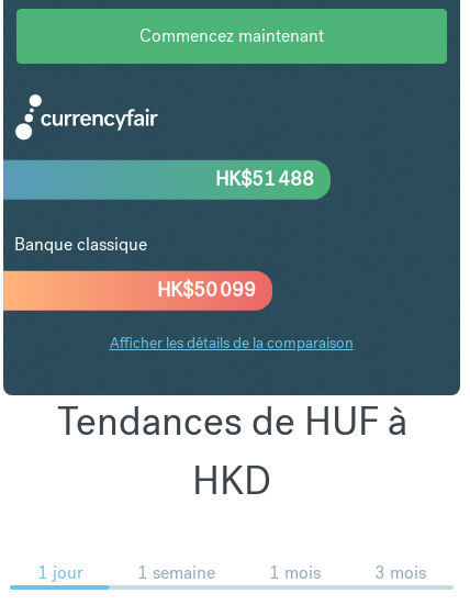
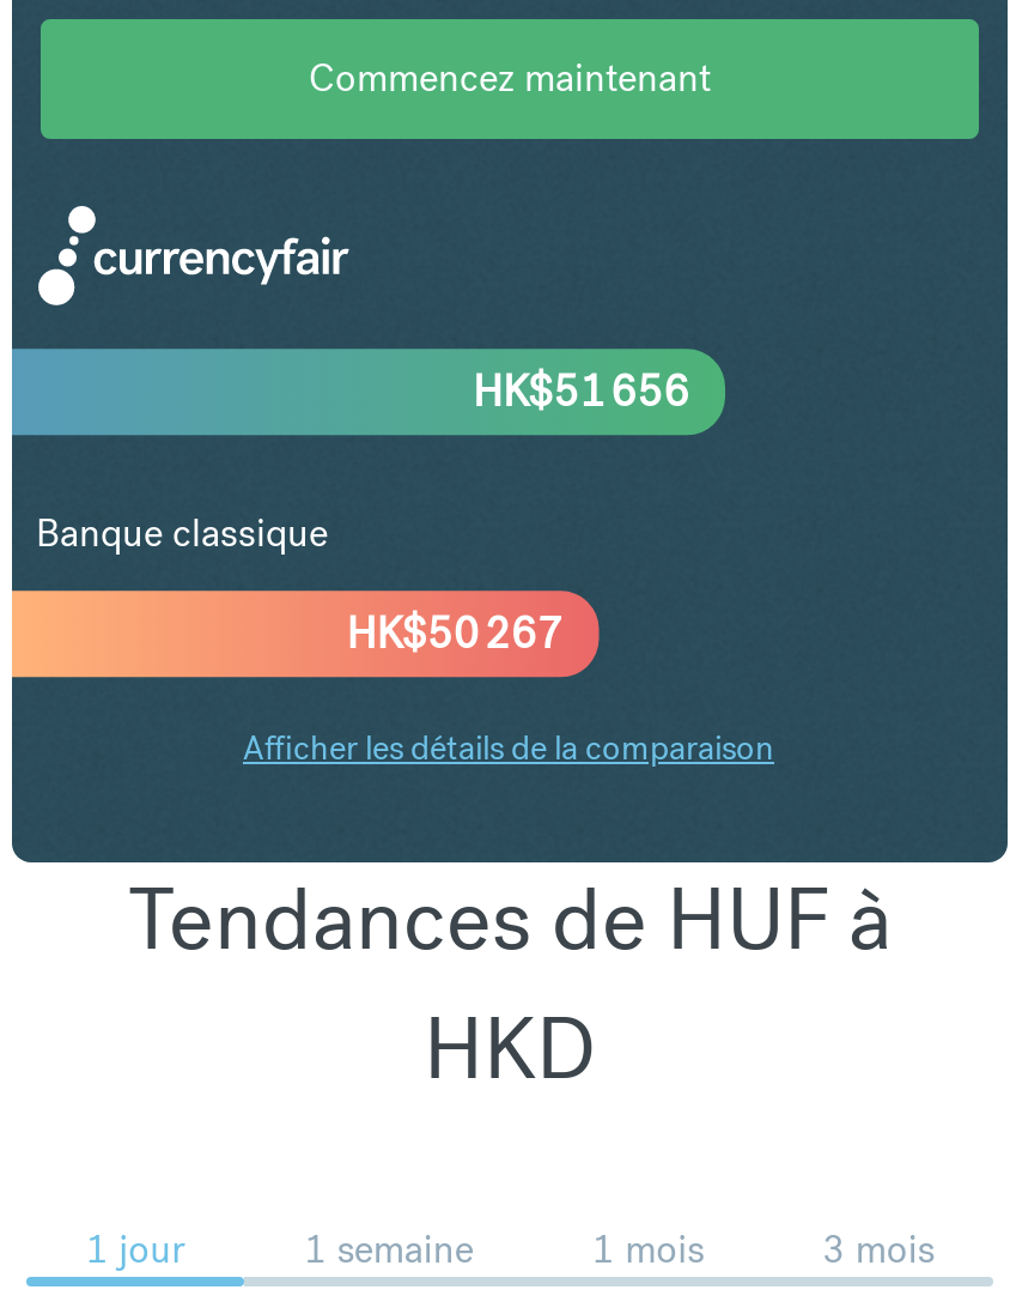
[215,166,314,191] HK$51 488 -> [473,363,689,418] HK$51 656
[157,277,256,302] HK$50 099 -> [347,605,563,660] HK$50 267

